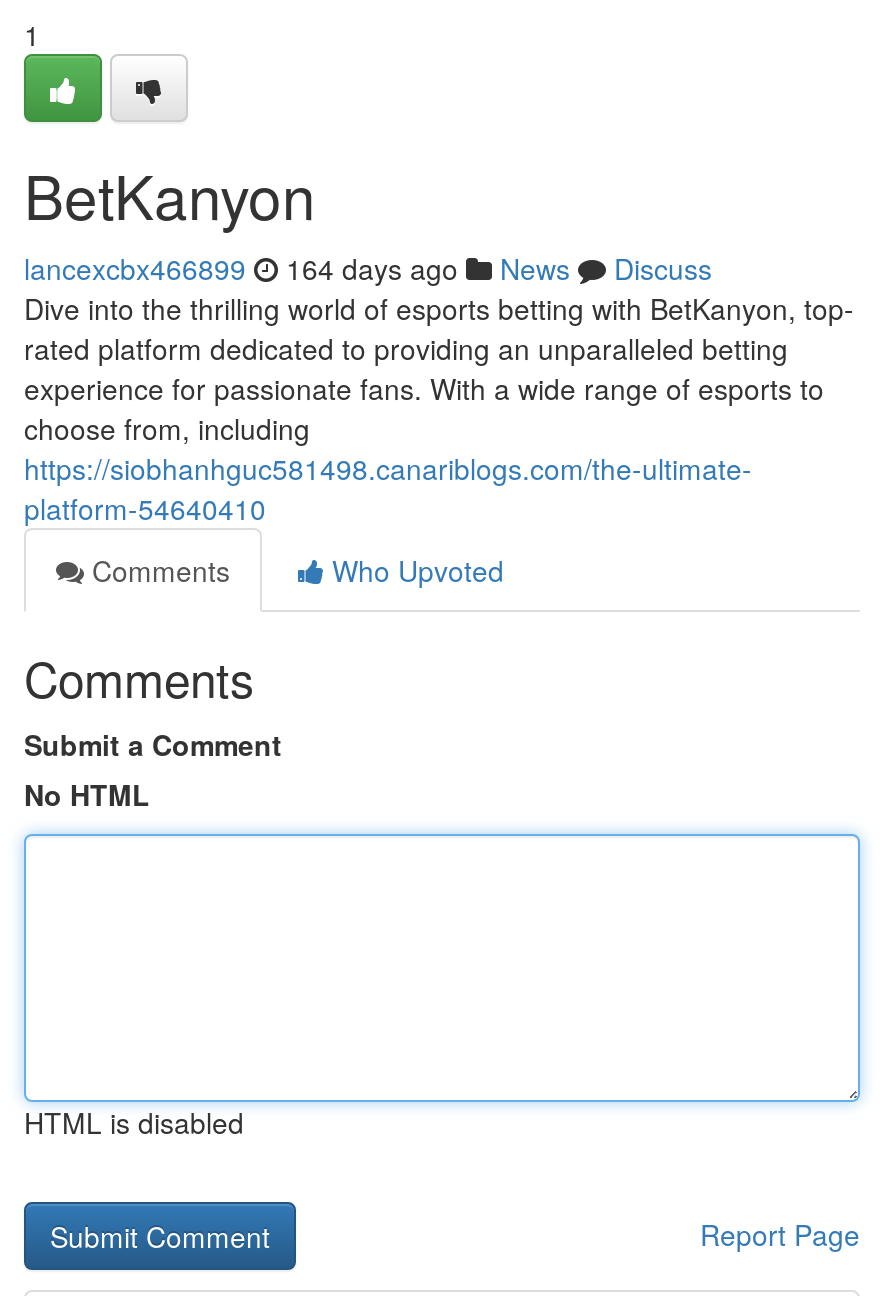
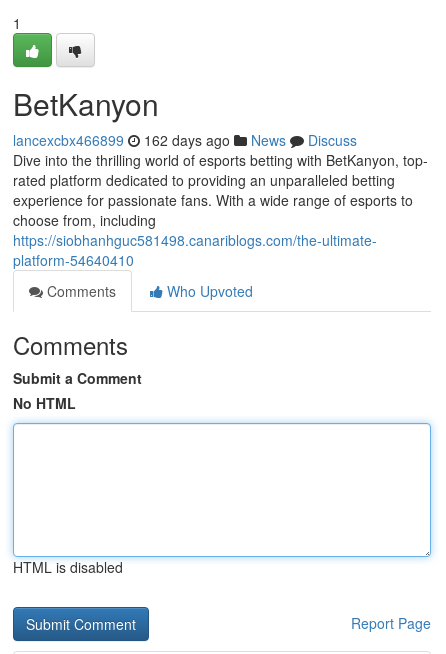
[24,248,712,288] lancexcbx466899 164 days ago News Discuss -> [13,130,357,150] lancexcbx466899 162 days ago News Discuss

